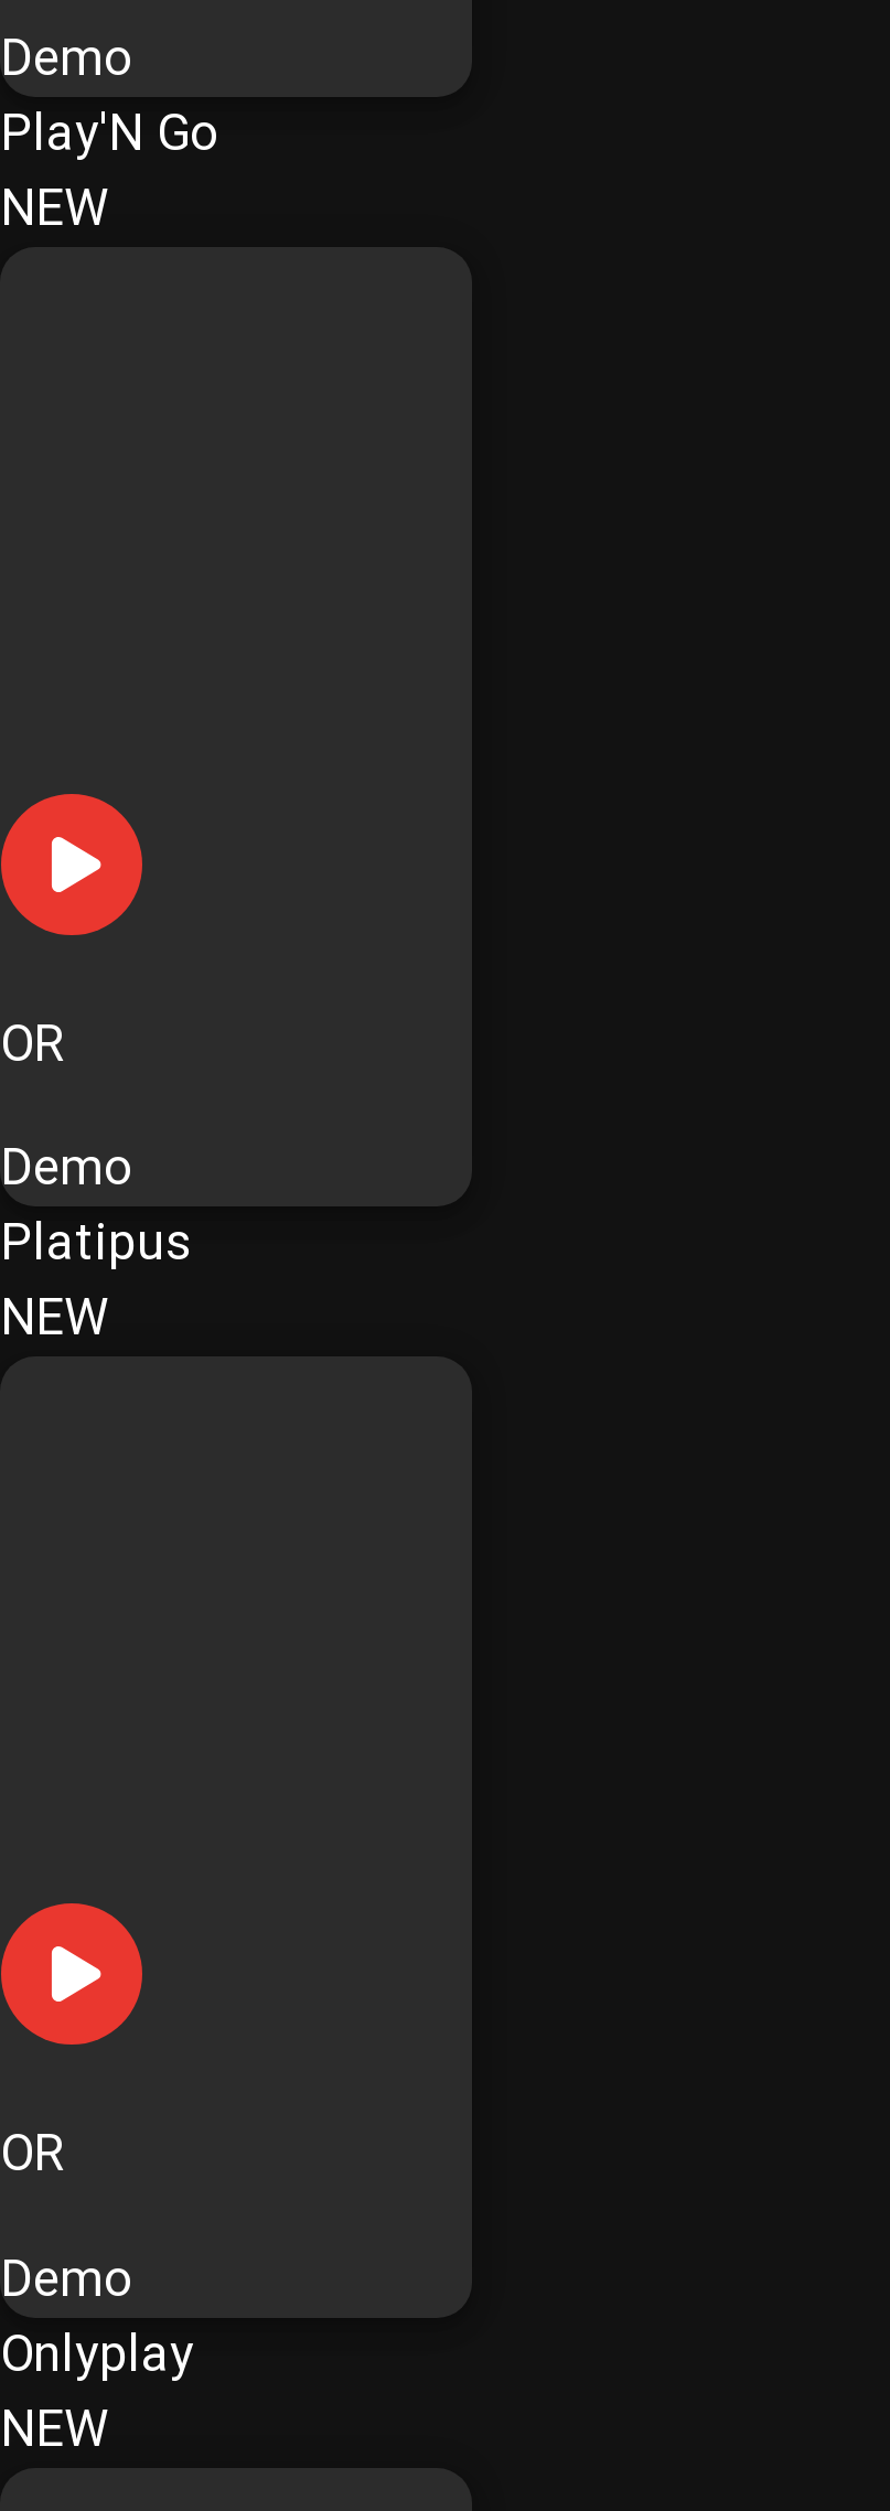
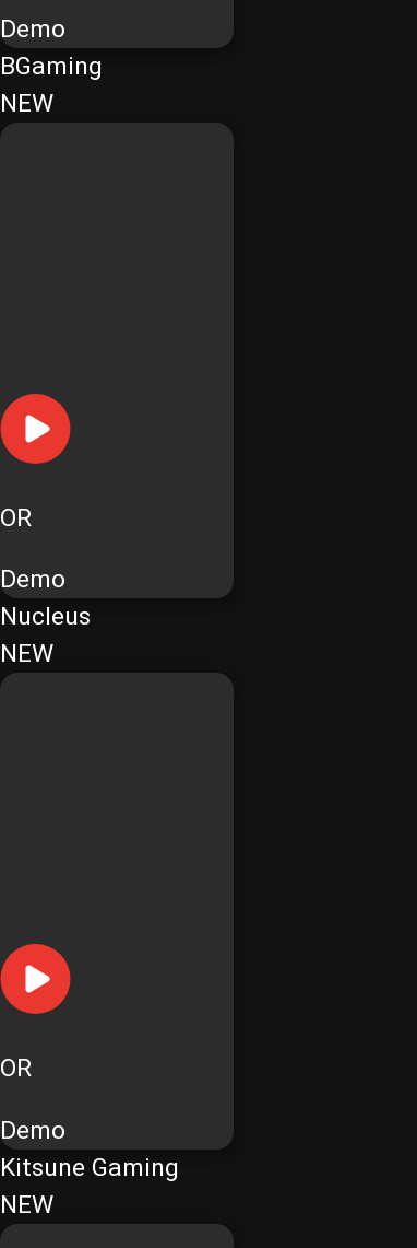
[0,103,218,163] Play'N Go -> [0,51,103,81] BGaming
[0,1214,190,1273] Platipus -> [0,602,91,632] Nucleus
[0,2325,194,2384] Onlyplay -> [0,1153,179,1182] Kitsune Gaming

